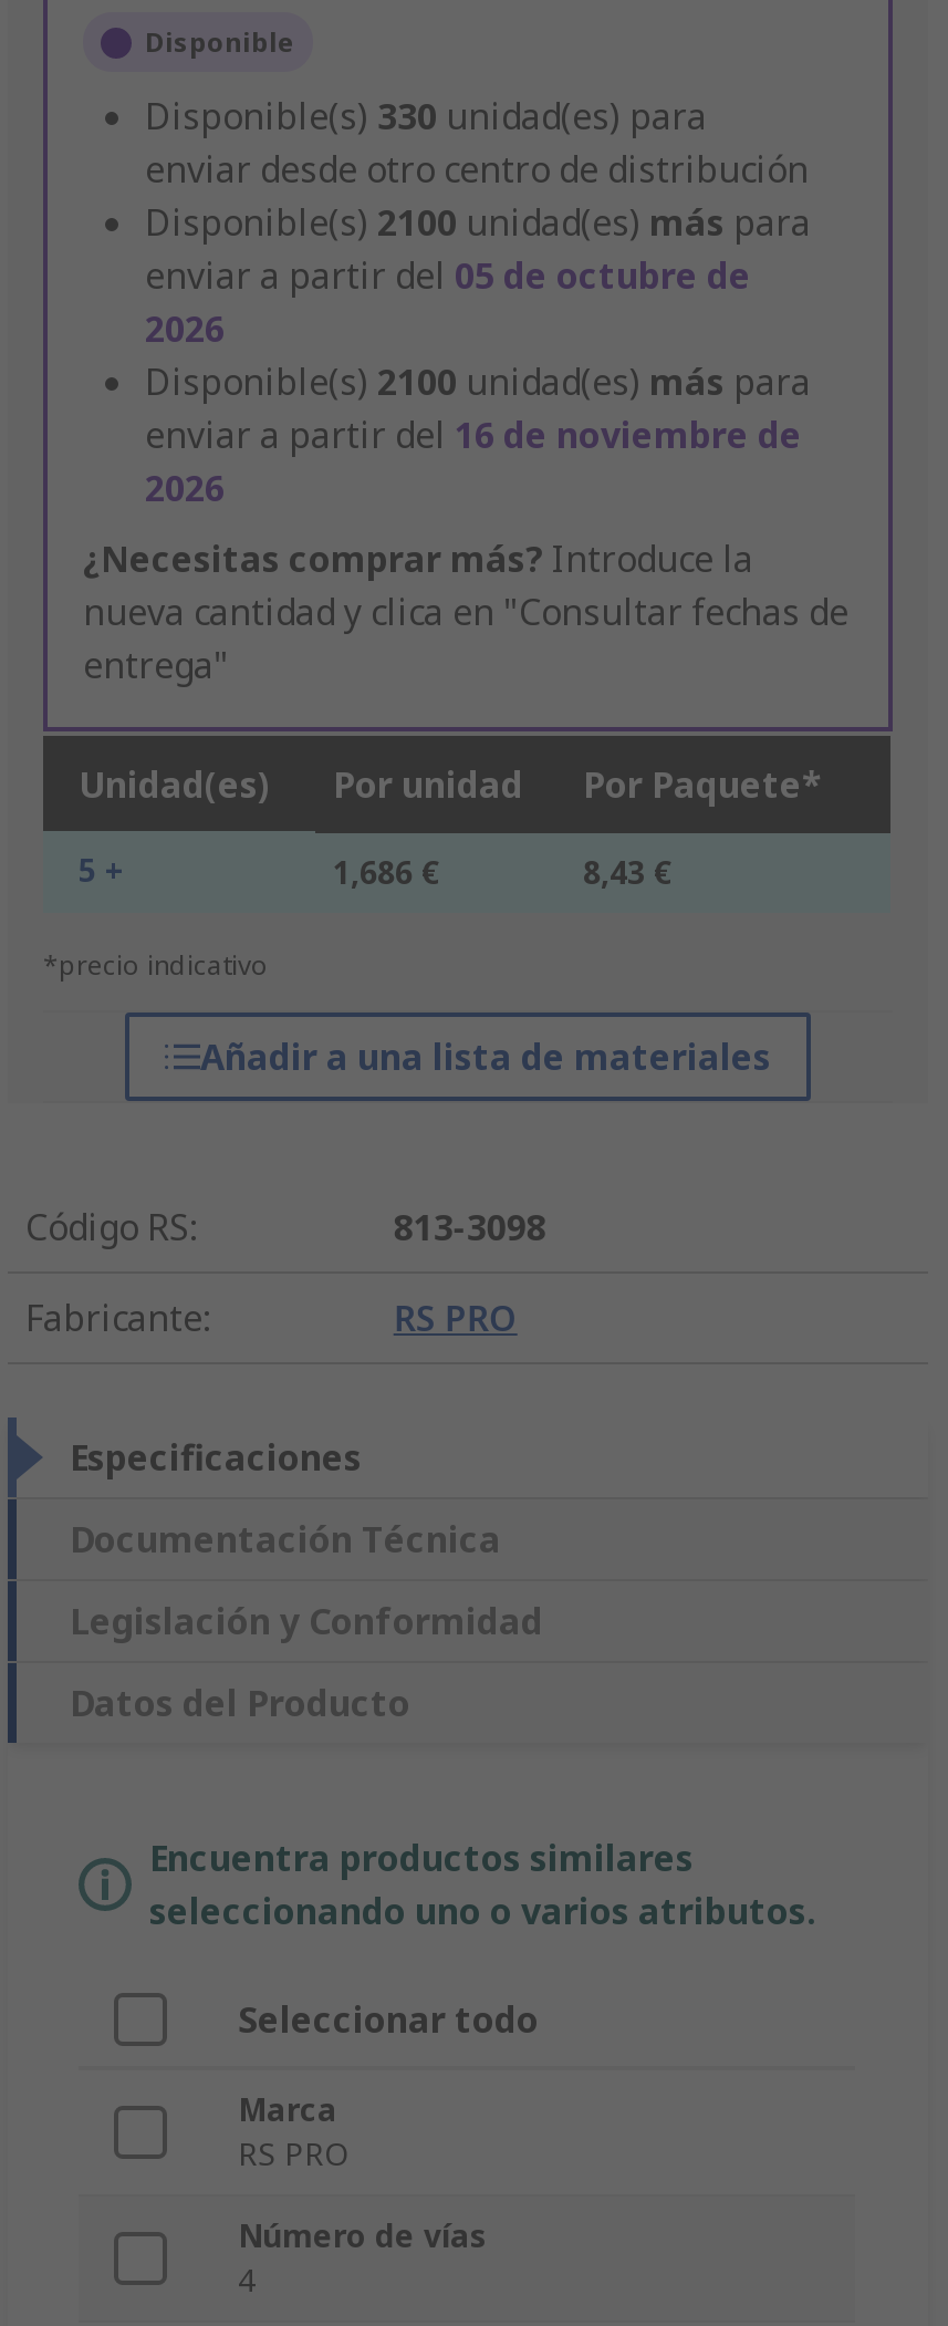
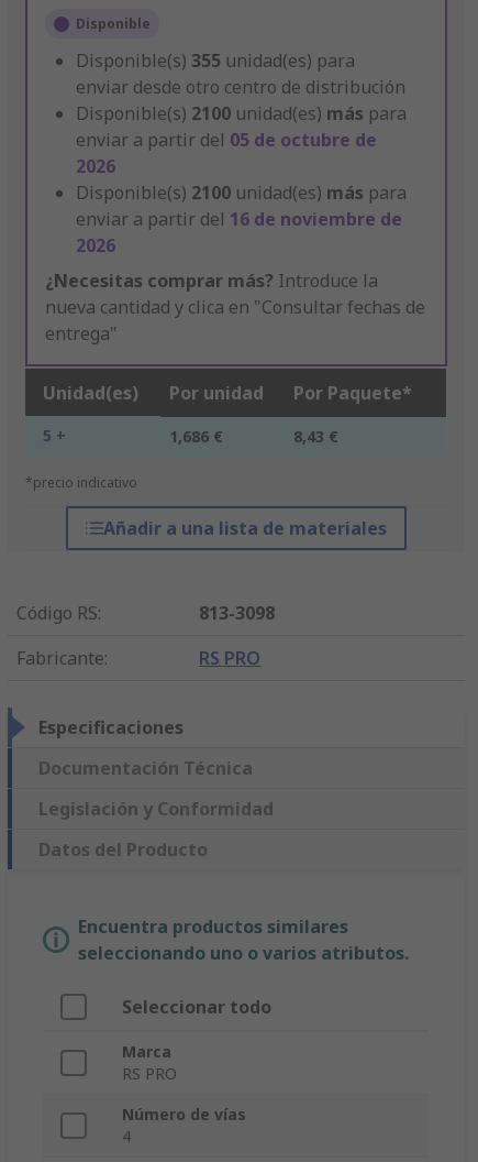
[145,93,707,142] Disponible(s) 330 unidad(es) para -> [76,49,355,73] Disponible(s) 355 unidad(es) para

